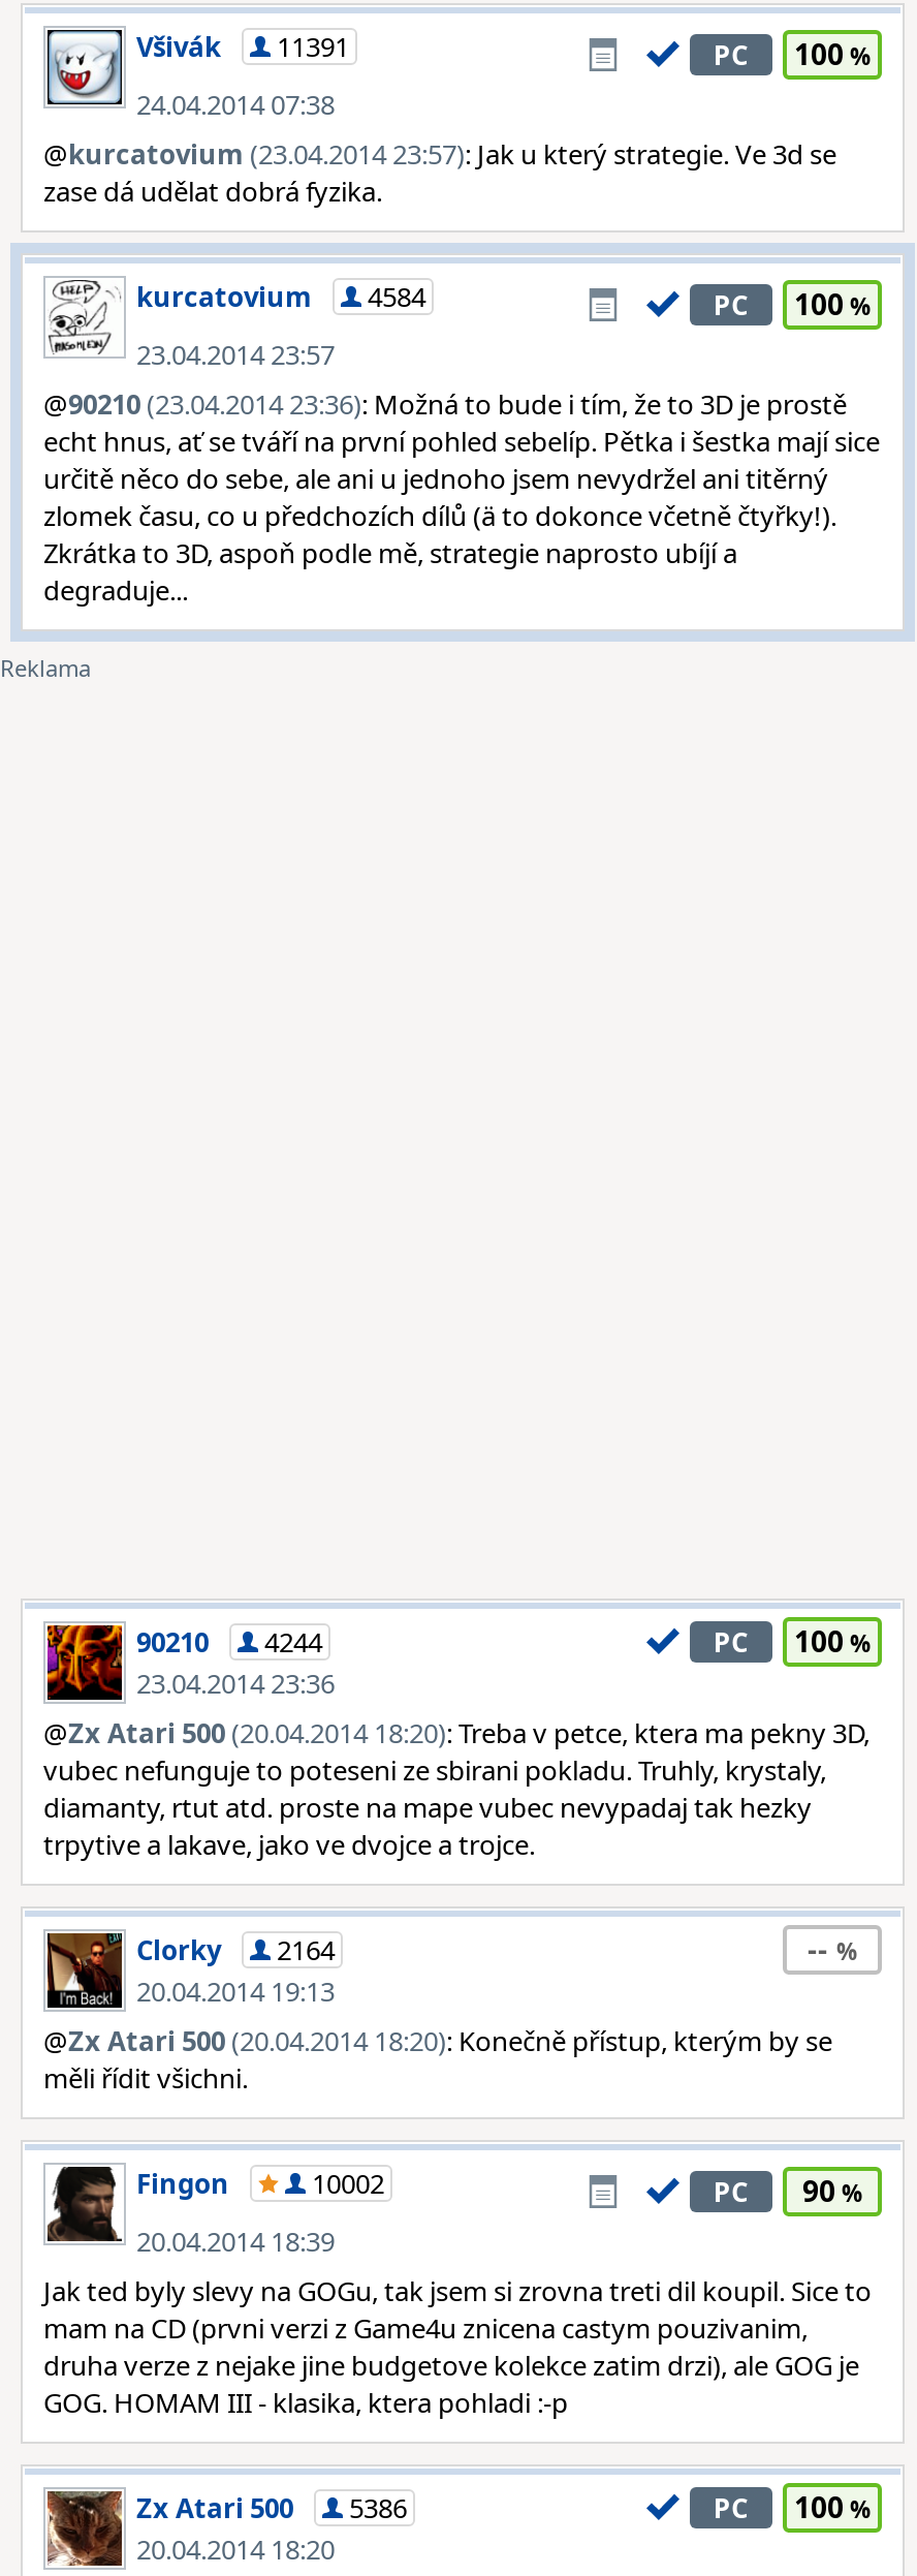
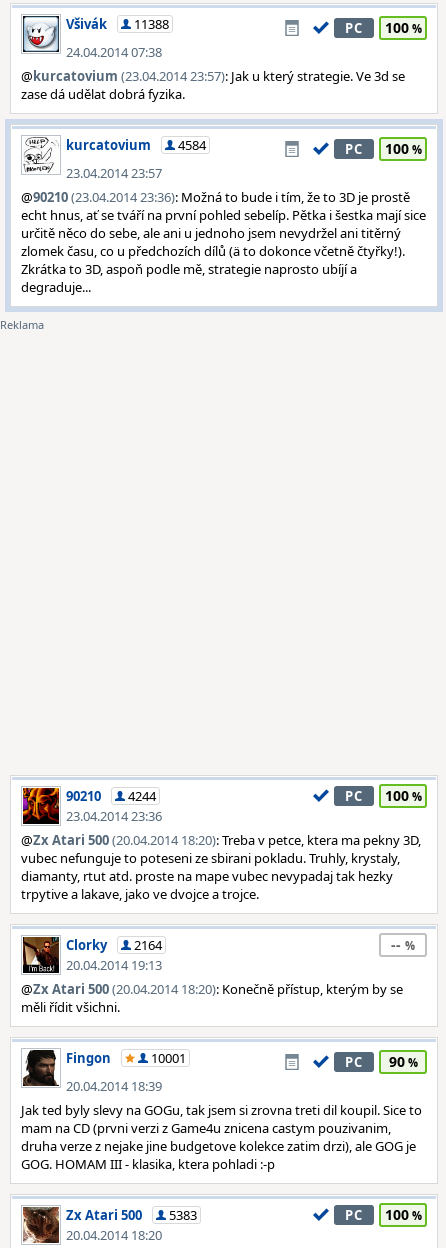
[136,28,349,65] Všivák 11391 -> [66,15,169,33] Všivák 11388
[312,2165,384,2202] 10002 -> [151,1049,186,1067] 10001
[136,2489,407,2526] Zx Atari 500 5386 -> [66,1206,197,1224] Zx Atari 500 5383

